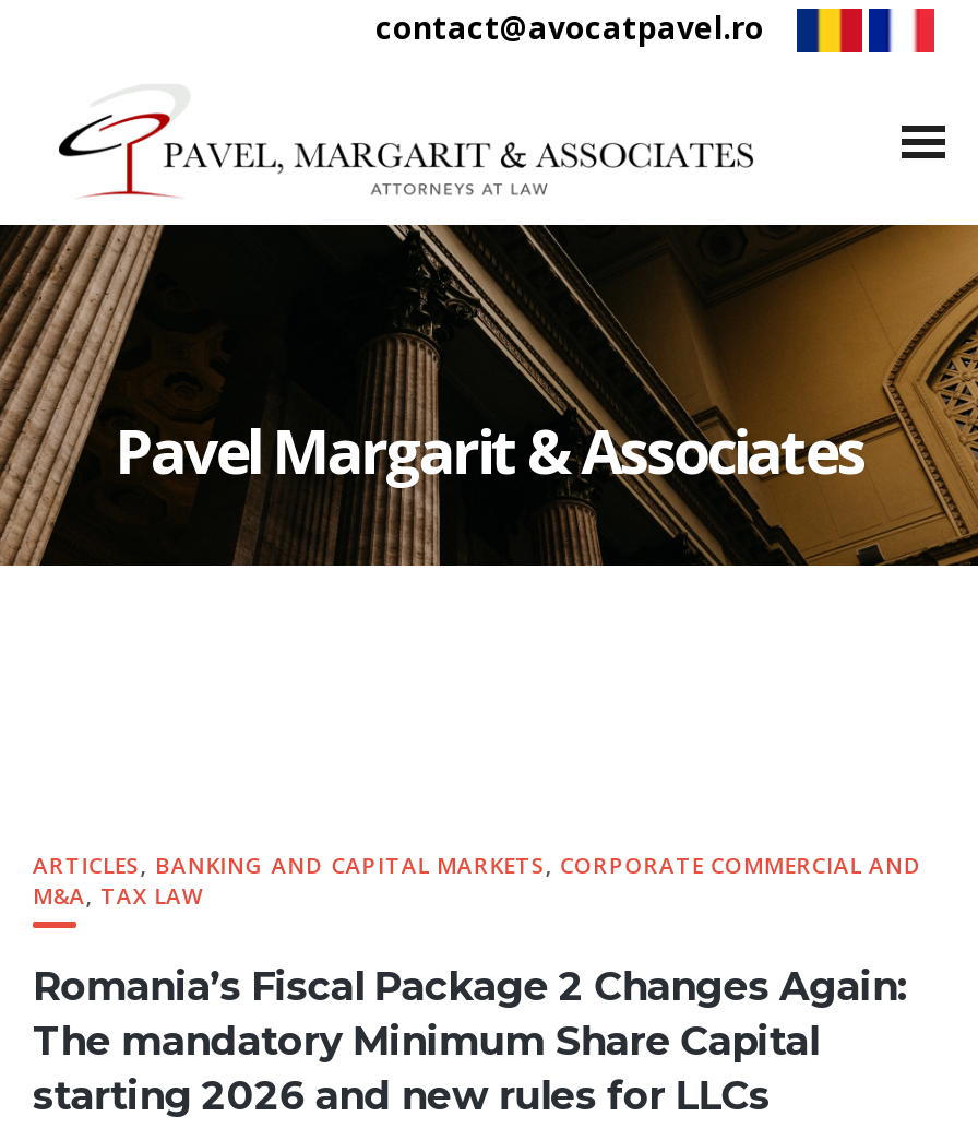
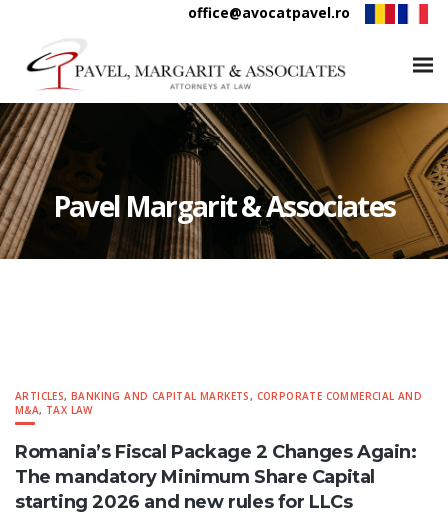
[375,7,764,48] contact@avocatpavel.ro -> [188,3,350,22] office@avocatpavel.ro

